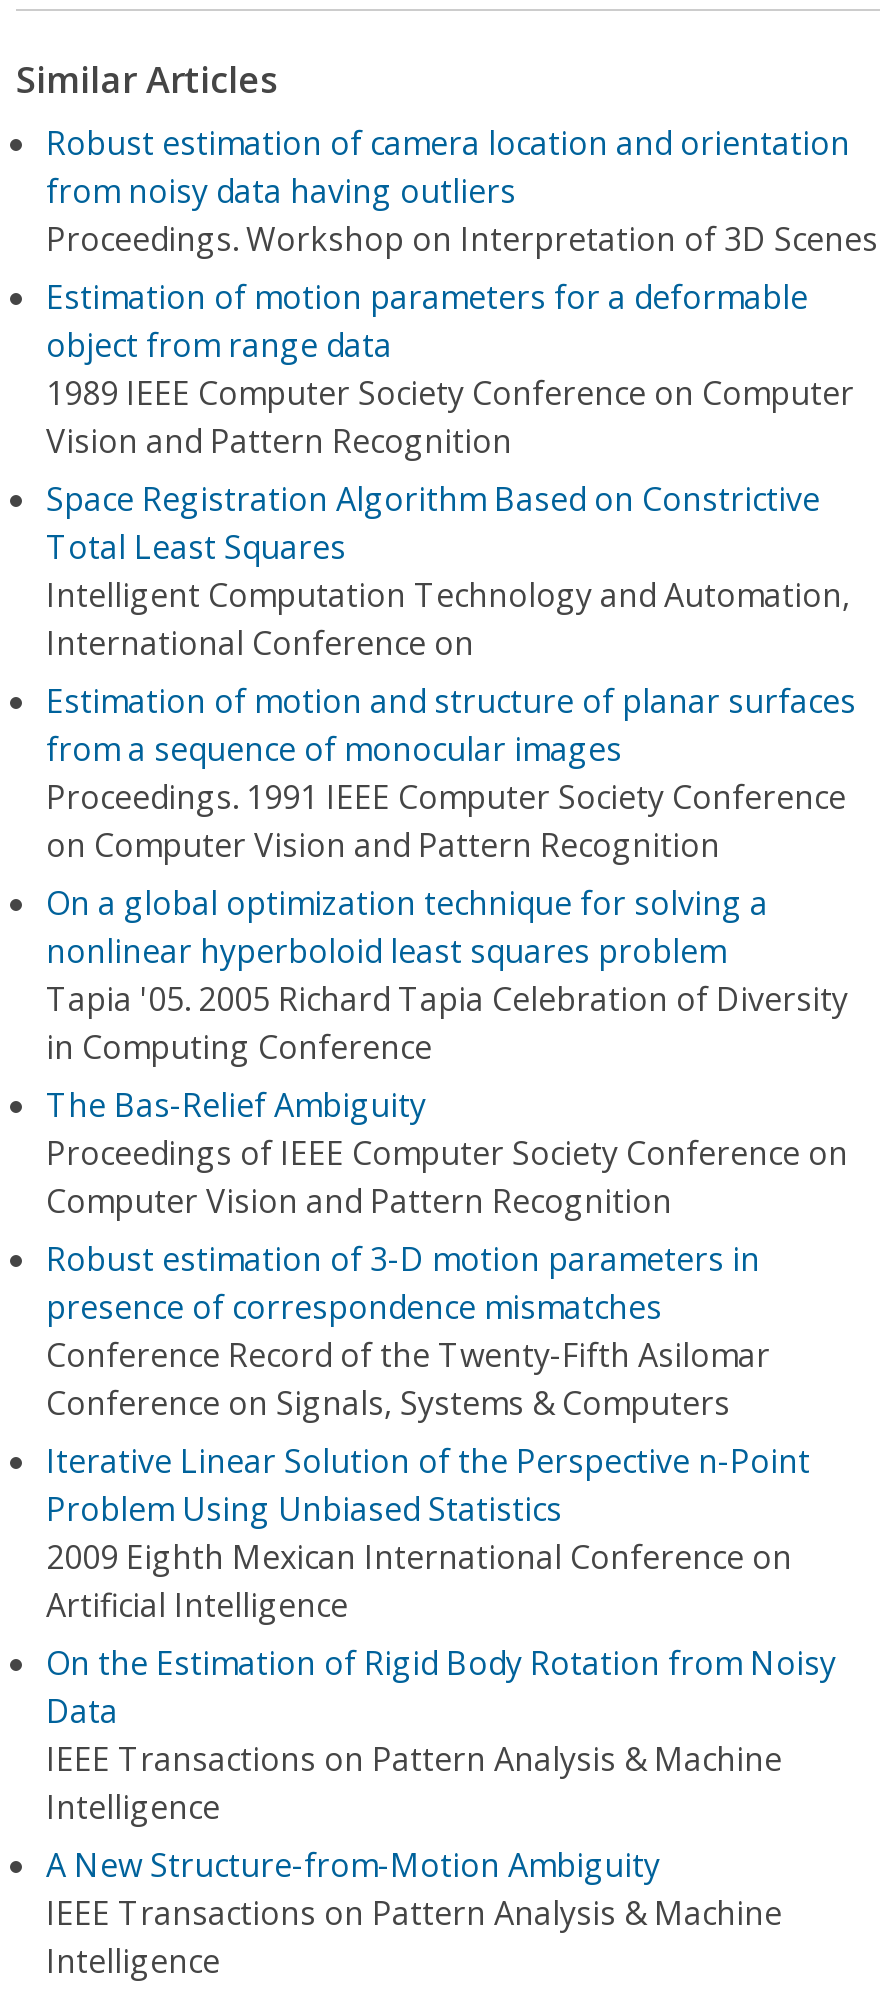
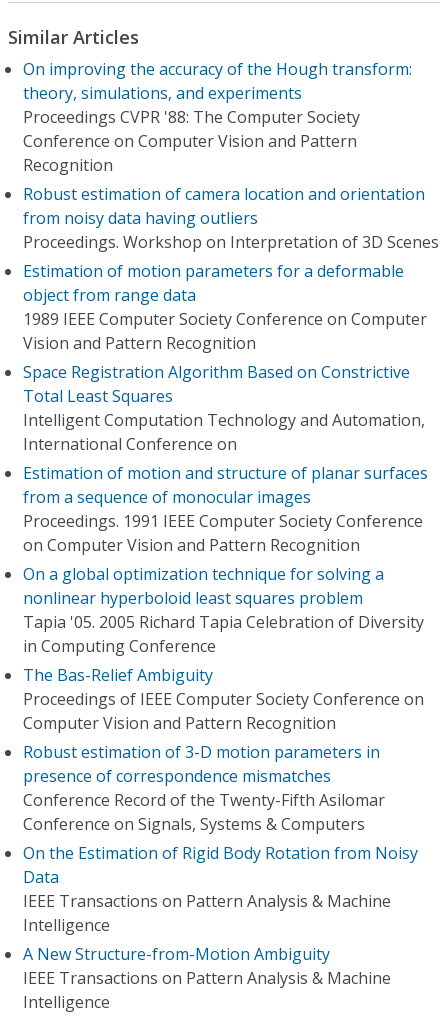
none -> [23,58,412,176] On improving the accuracy of the Hough transform: | theory, simulations, and experiments | Proceedings CVPR '88: The Computer Society | Conference on Computer Vision and Pattern | Recognition
moved [46,121,878,1425] -> [23,183,439,835]: Robust estimation of camera location and orientation | from noisy data having outliers | Proceedings. Workshop on Interpretation of 3D Scenes | ... | Conference Record of the Twenty-Fifth Asilomar | Conference on Signals, Systems & Computers
[46,1439,810,1627] Iterative Linear Solution of the Perspective n-Point | Problem Using Unbiased Statistics | 2009 Eighth Mexican International Conference on | Artificial Intelligence -> none

